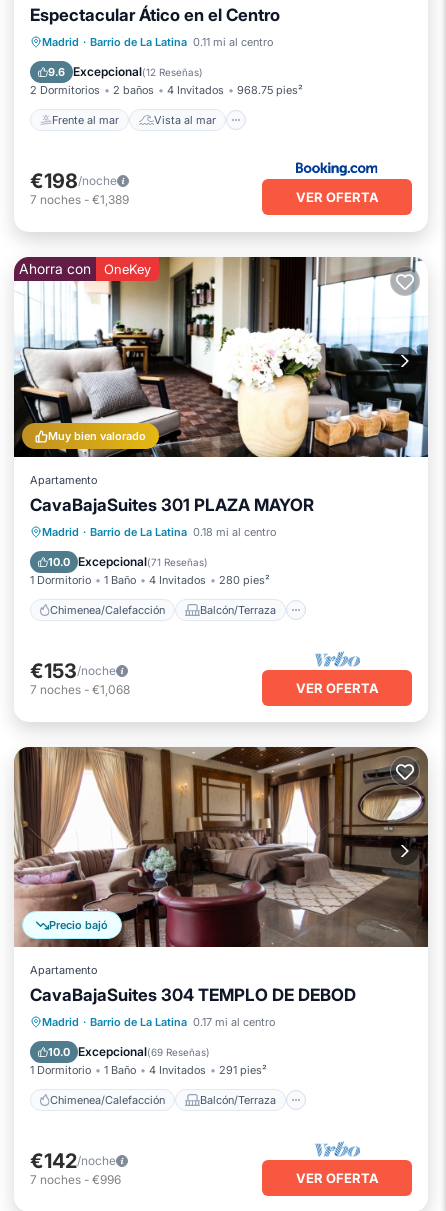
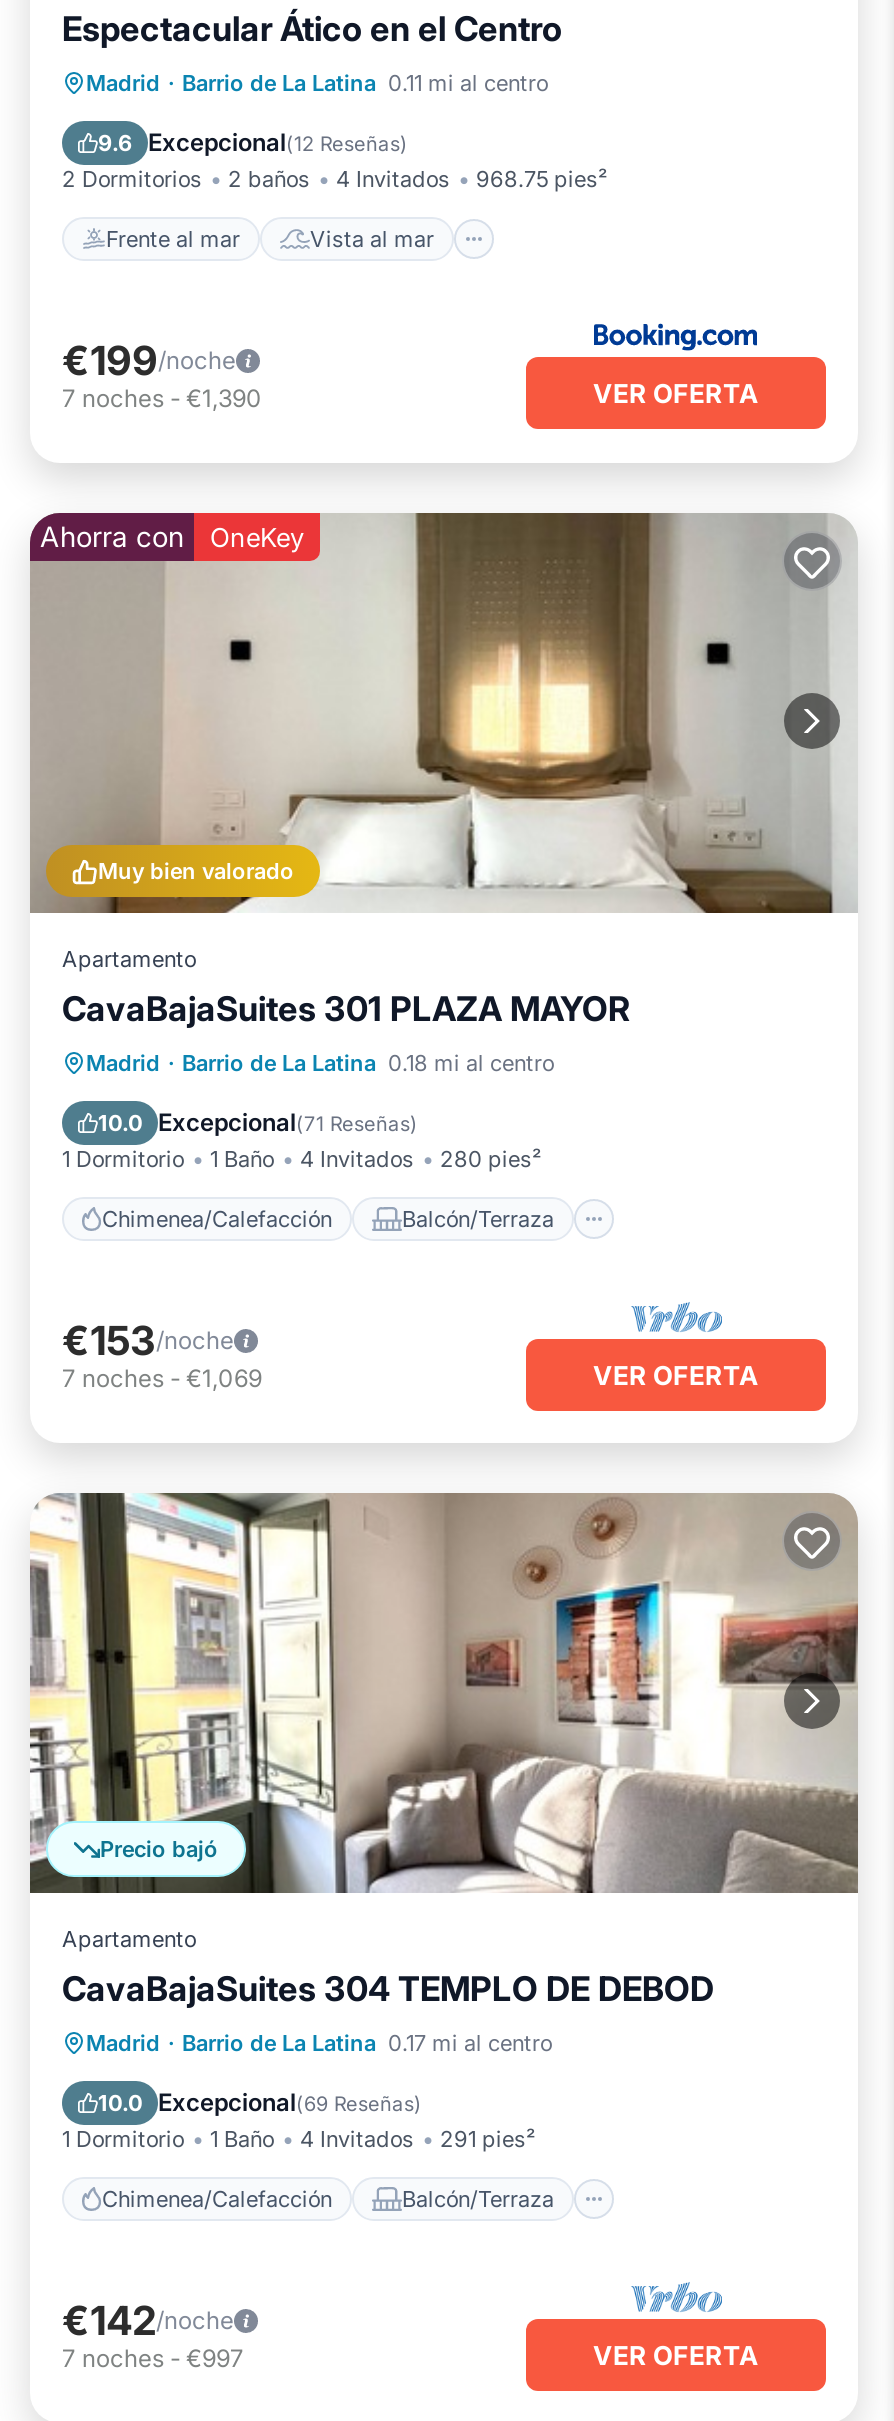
[30,168,117,192] €198/noche -> [62,336,236,384] €199/noche
[30,191,129,206] 7 noches - €1,389 -> [62,382,262,412] 7 noches - €1,390
[14,257,429,458] [image] -> [28,511,858,915] [image]
[30,681,130,696] 7 noches - €1,068 -> [62,1362,262,1392] 7 noches - €1,069
[13,746,429,948] [image] -> [28,1491,860,1895] [image]
[30,1171,121,1186] 7 noches - €996 -> [62,2342,244,2372] 7 noches - €997

